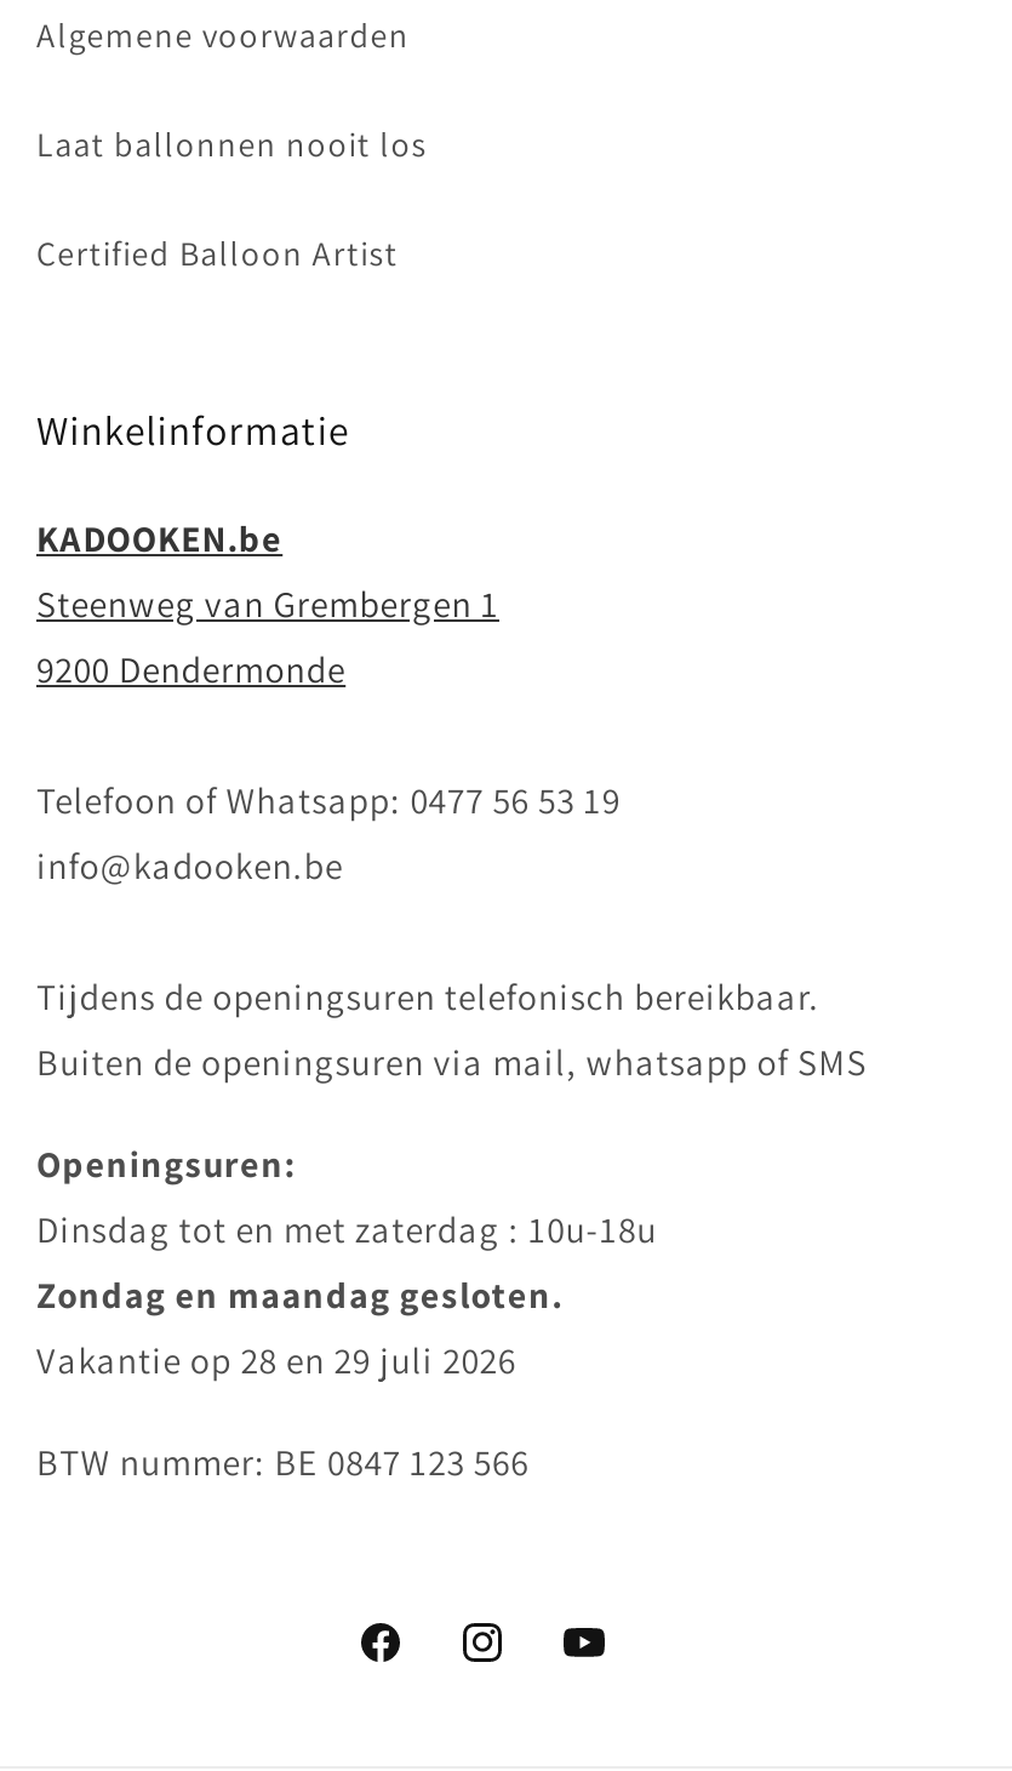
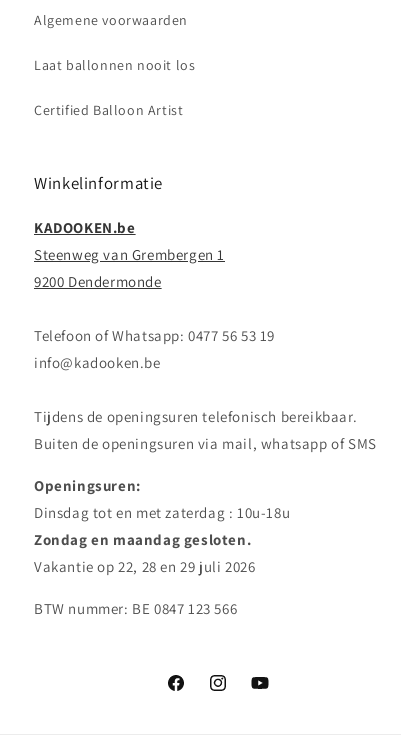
[36,1338,516,1384] Vakantie op 28 en 29 juli 2026 -> [34,557,255,576] Vakantie op 22, 28 en 29 juli 2026

